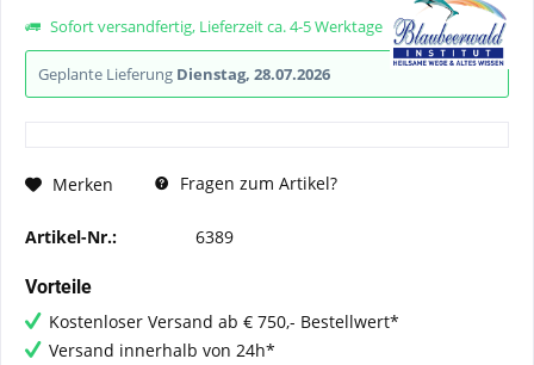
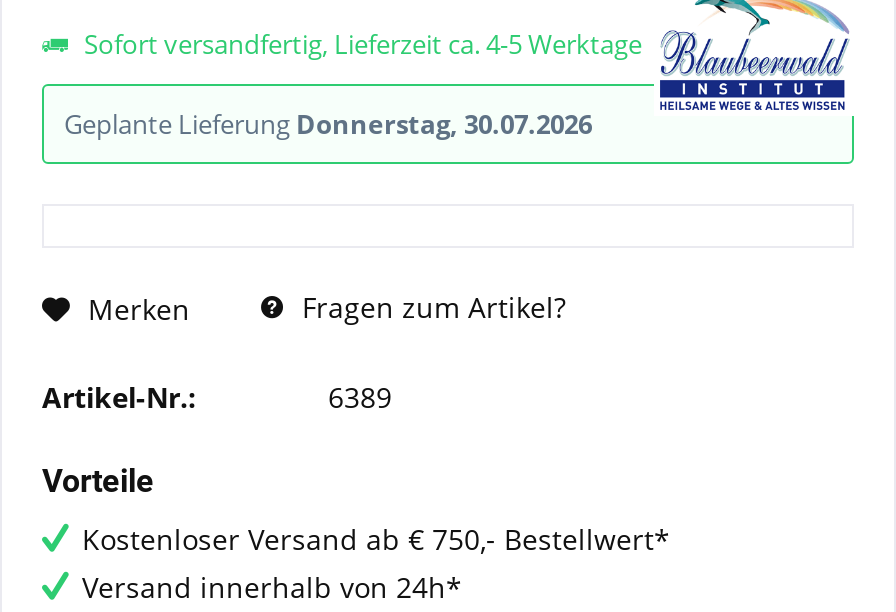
[38,63,330,85] Geplante Lieferung Dienstag, 28.07.2026 -> [64,106,592,142] Geplante Lieferung Donnerstag, 30.07.2026

